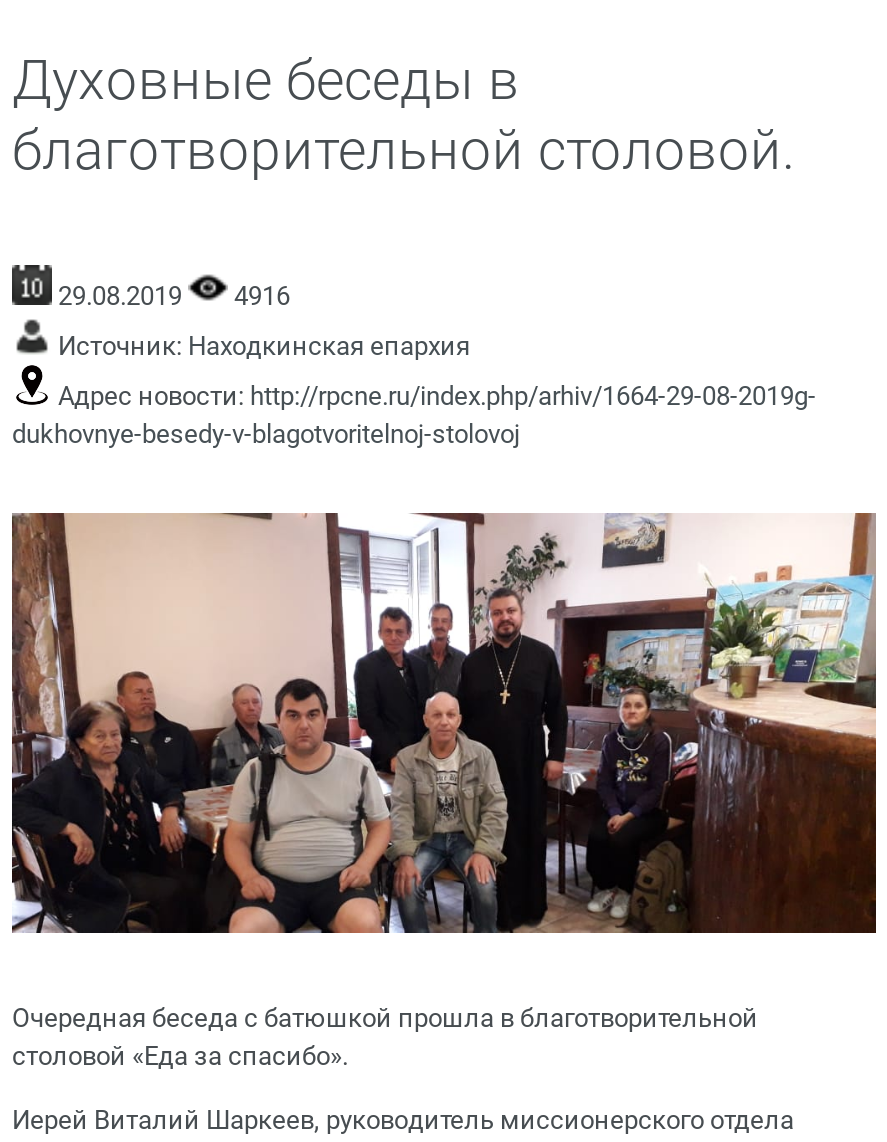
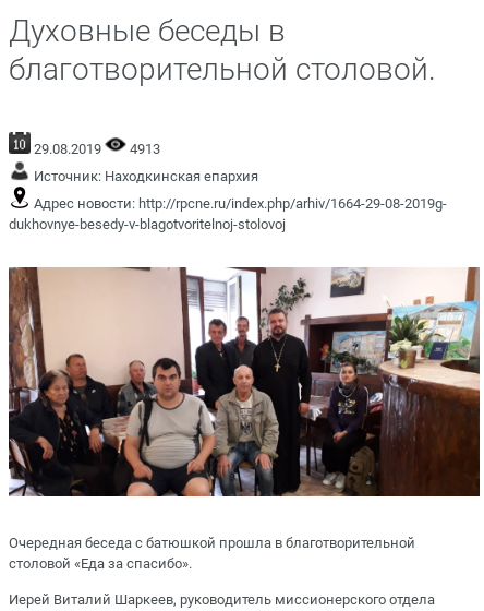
[52,280,290,310] 29.08.2019 4916 -> [31,141,160,157] 29.08.2019 4913

